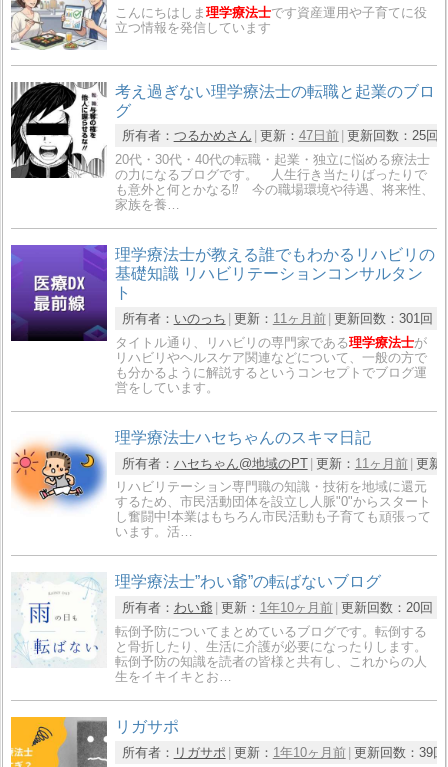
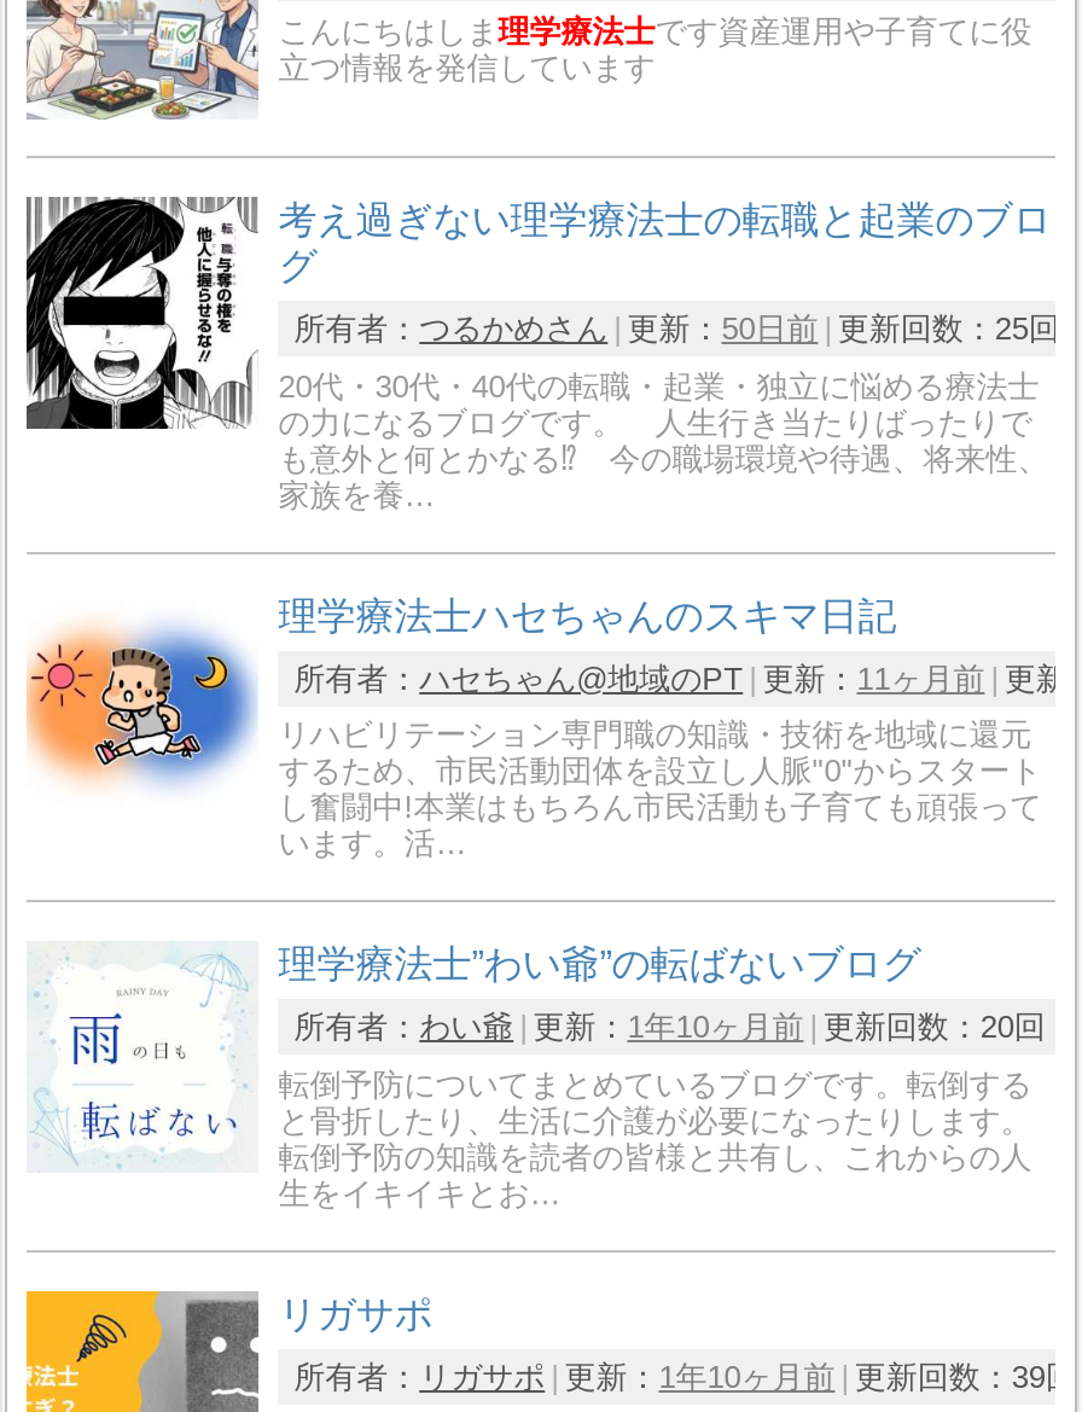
[122,128,439,143] 所有者：つるかめさん 更新：47日前 更新回数：25回 -> [294,310,1060,346] 所有者：つるかめさん 更新：50日前 更新回数：25回
[10,244,435,395] [image] | 理学療法士が教える誰でもわかるリハビリの | 基礎知識 リハビリテーションコンサルタン | ト | 所有者：いのっち 更新：11ヶ月前 更新回数：301回 | タイトル通り、リハビリの専門家である理学療法士が | リハビリやヘルスケア関連などについて、一般の方で | も分かるように解説するというコンセプトでブログ運 | 営をしています。 -> none

